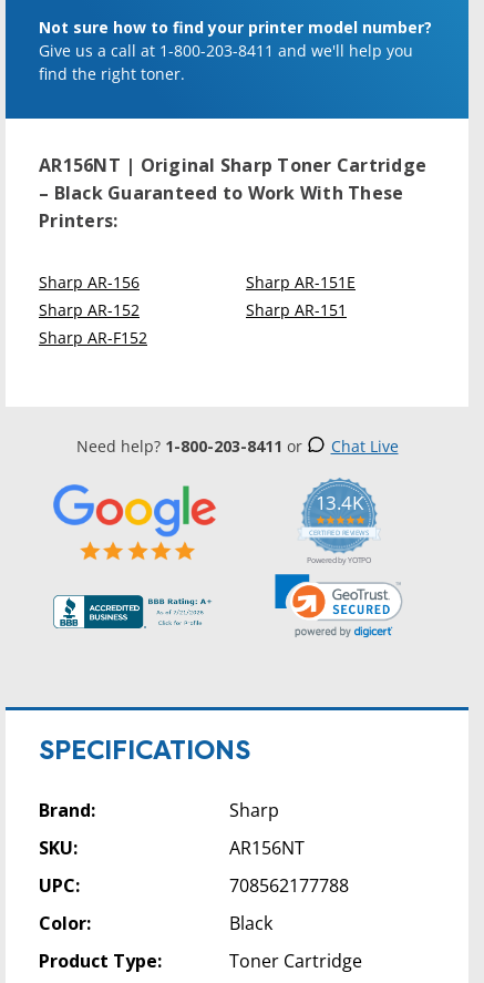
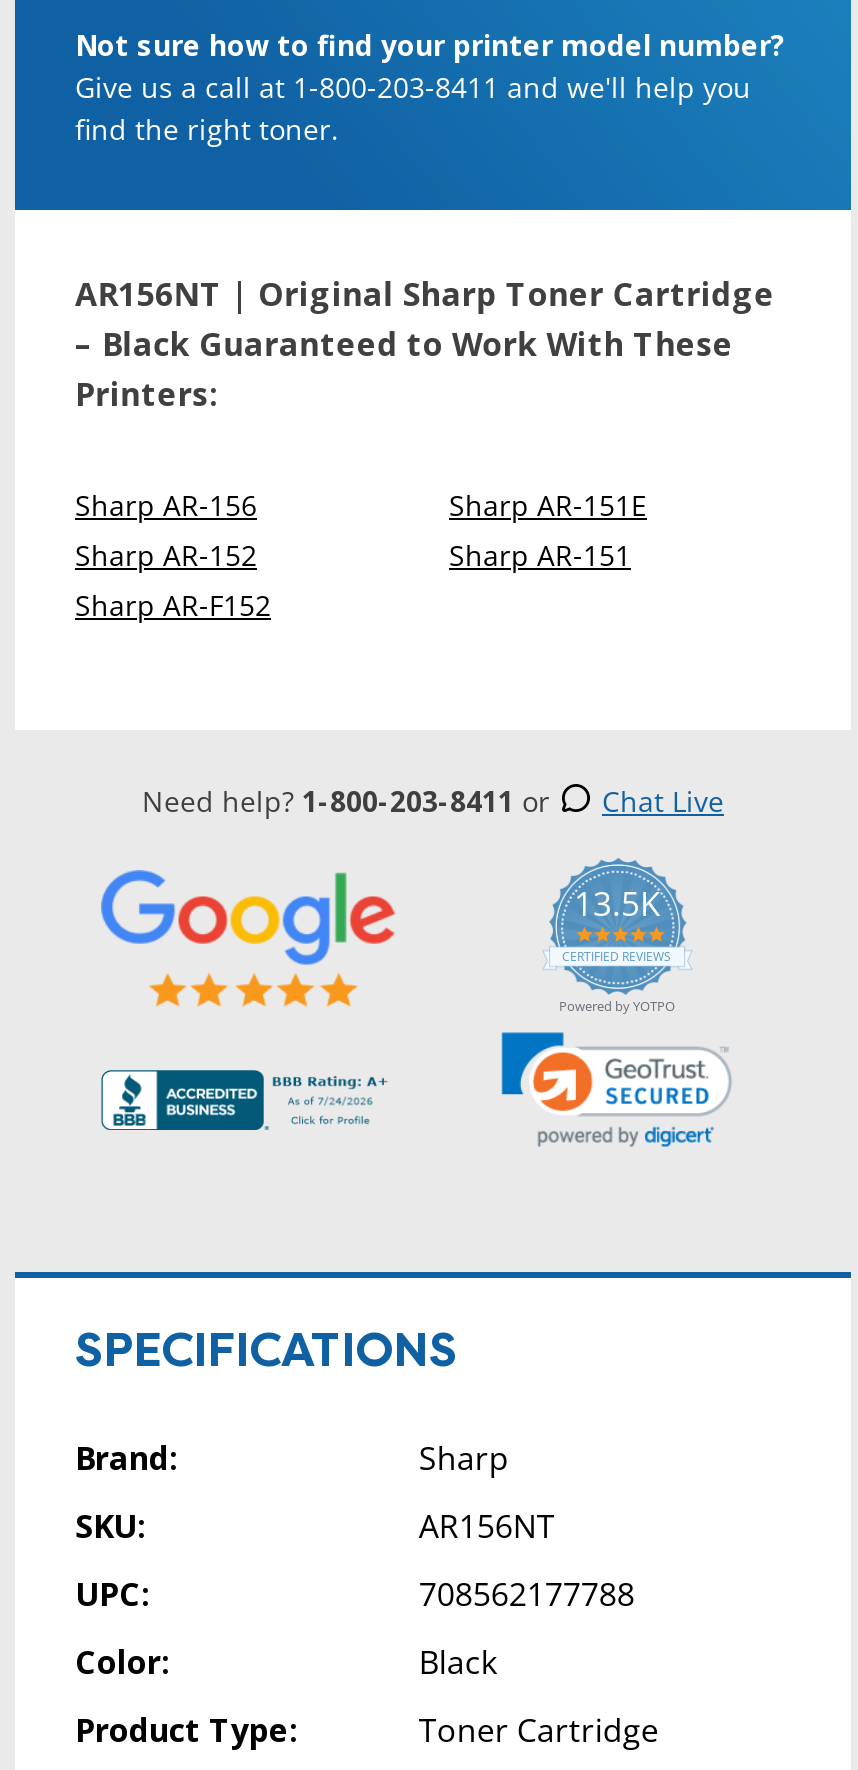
[315,490,363,515] 13.4K -> [574,881,660,926] 13.5K

